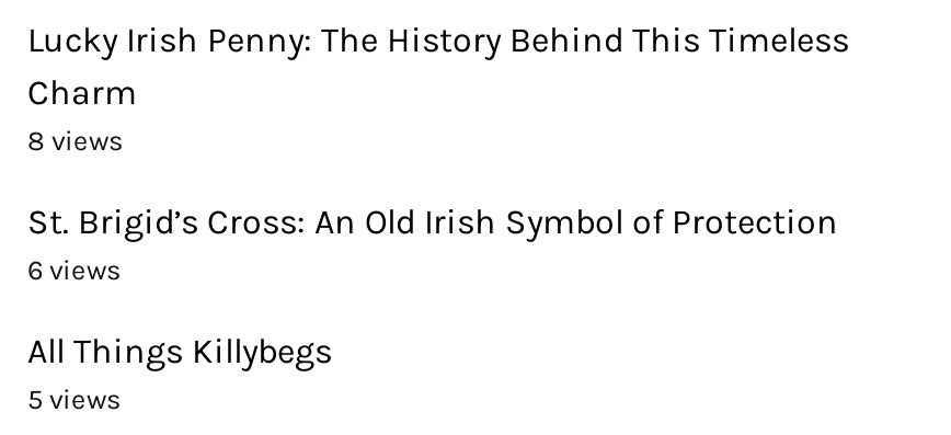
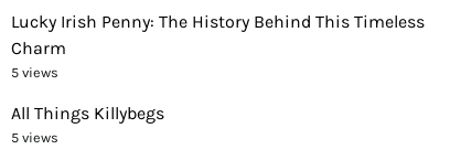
[27,124,838,287] 8 views | St. Brigid’s Cross: An Old Irish Symbol of Protection | 6 views -> [11,64,58,80] 5 views

